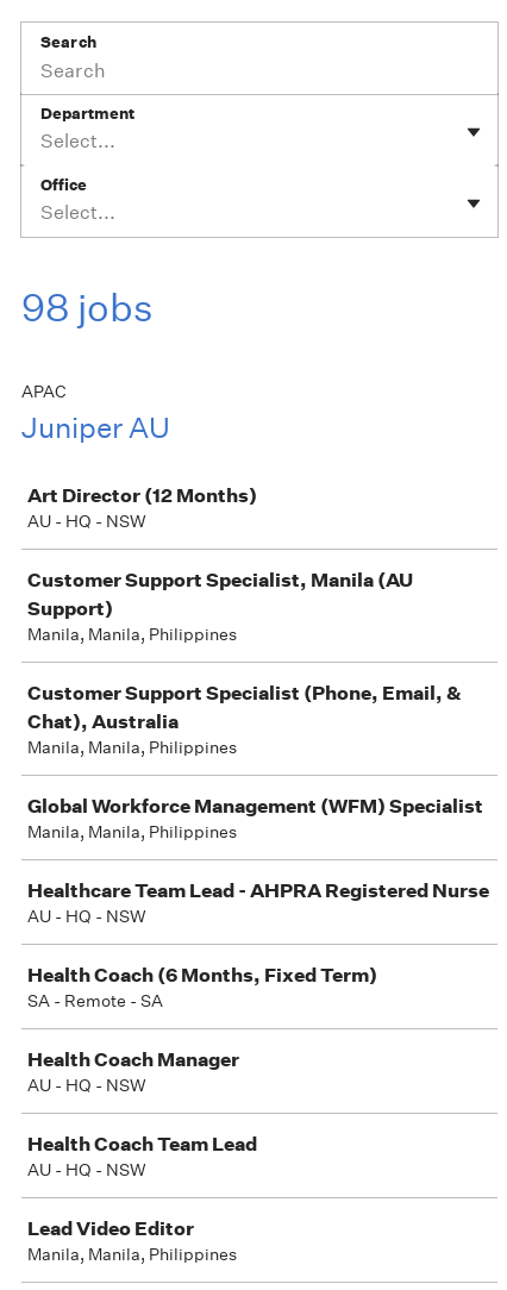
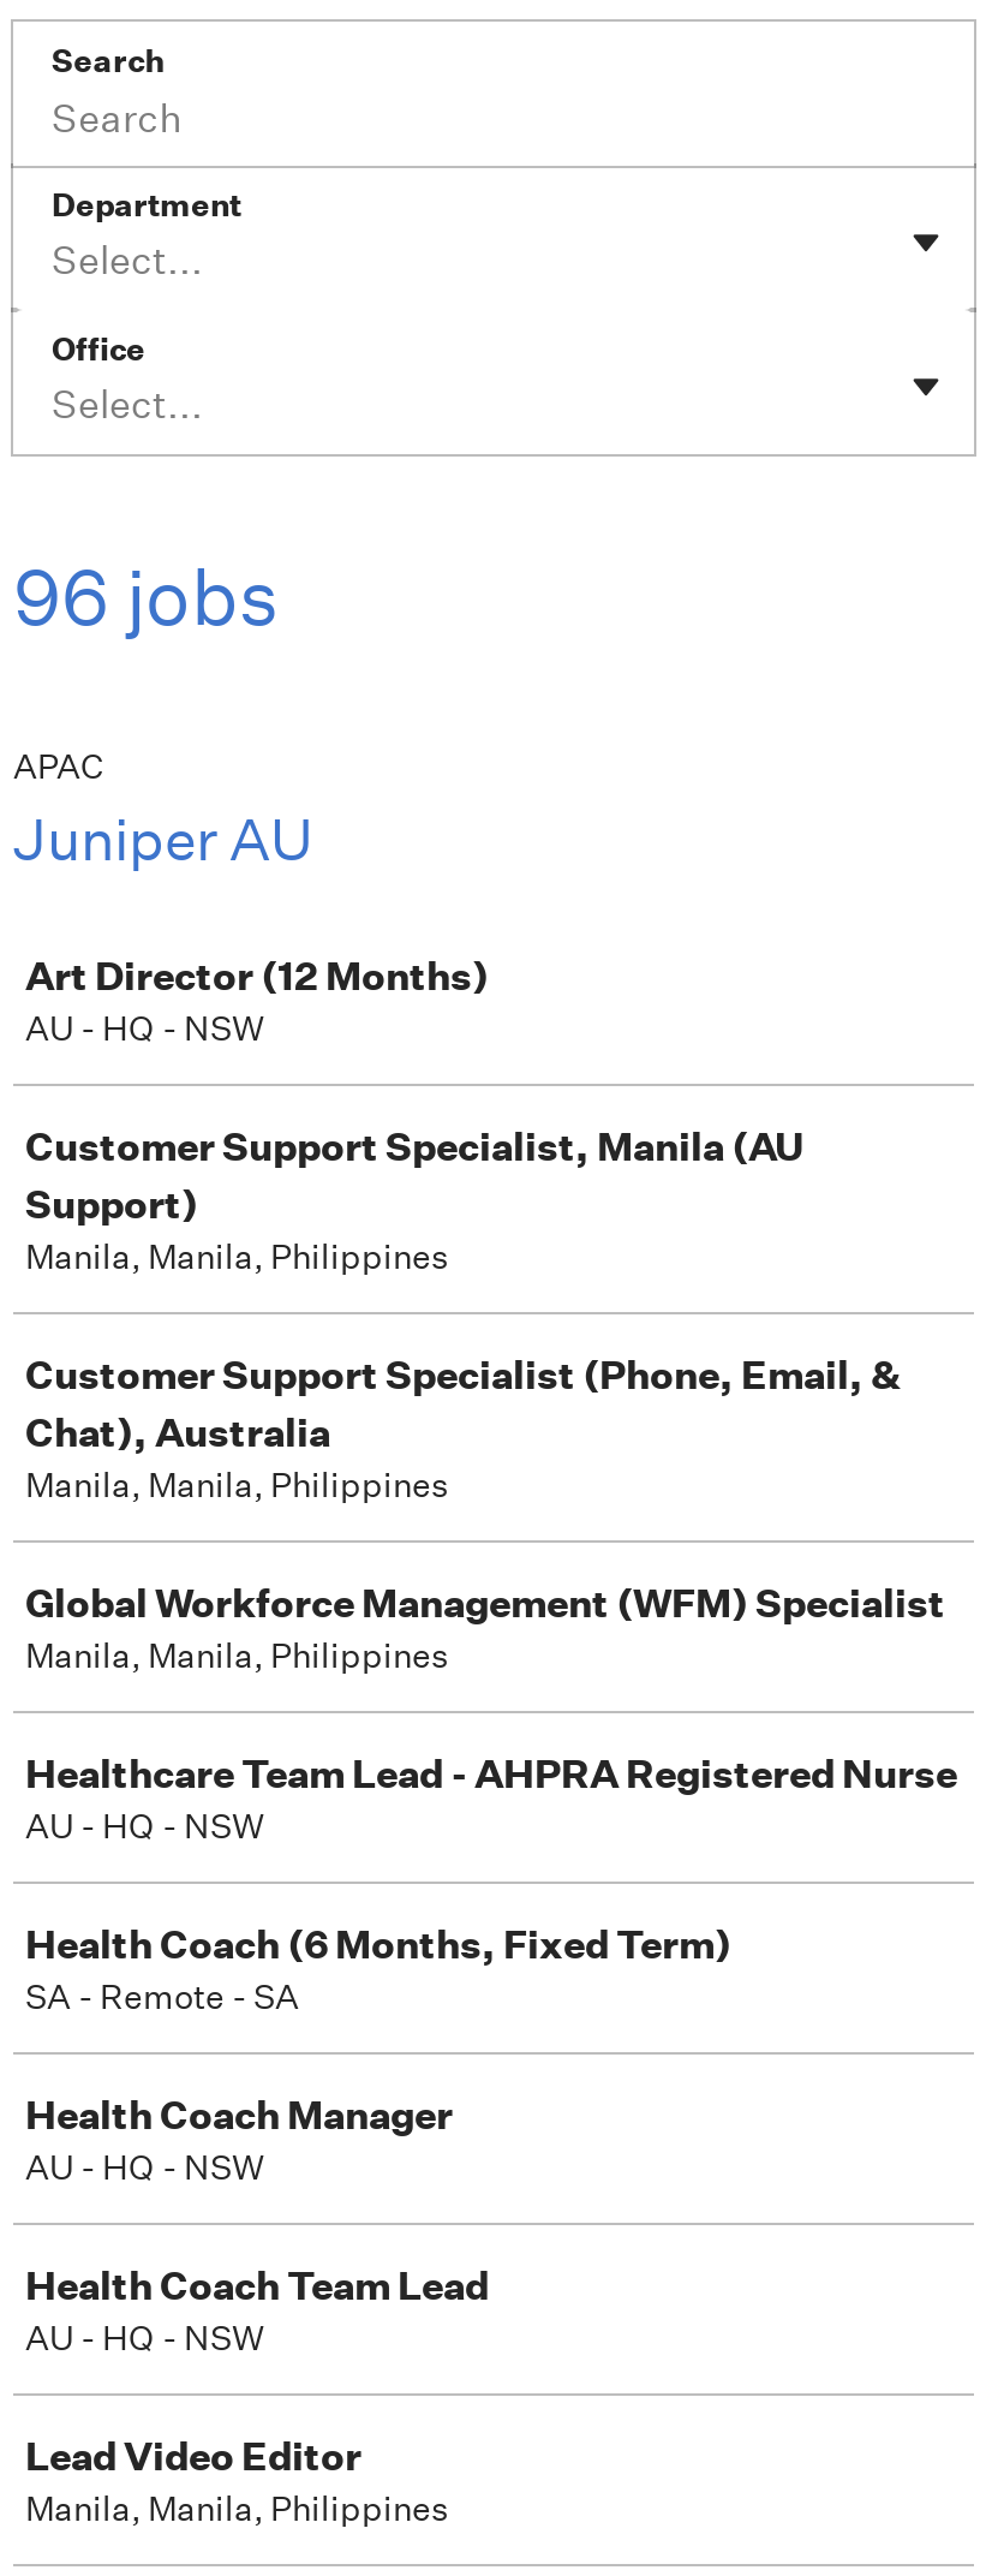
[21,285,154,331] 98 jobs -> [13,551,280,645] 96 jobs

